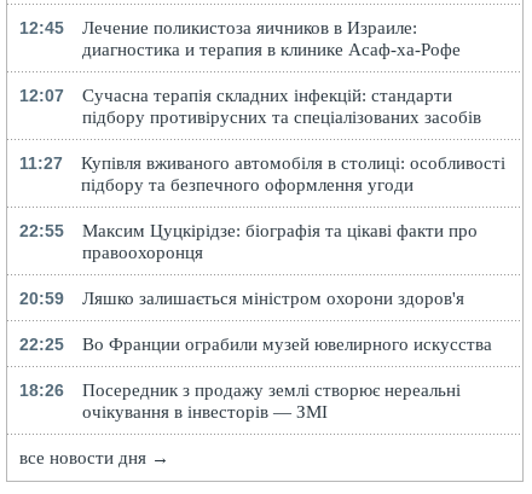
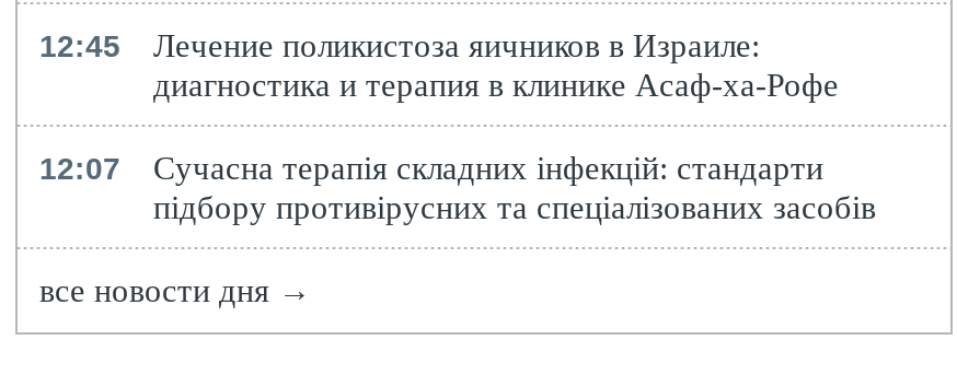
[19,153,505,421] 11:27 | Купівля вживаного автомобіля в столиці: особливості | підбору та безпечного оформлення угоди | 22:55 | Максим Цуцкірідзе: біографія та цікаві факти про | правоохоронця | 20:59 | Ляшко залишається міністром охорони здоров'я | 22:25 | Во Франции ограбили музей ювелирного искусства | 18:26 | Посередник з продажу землі створює нереальні | очікування в інвесторів — ЗМІ -> none

